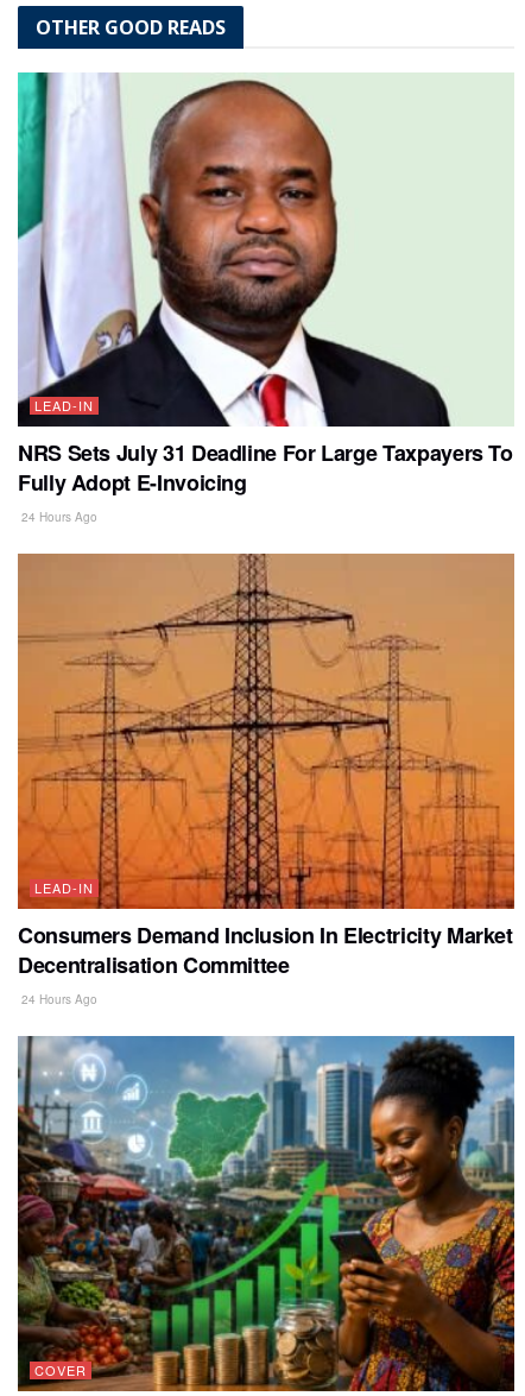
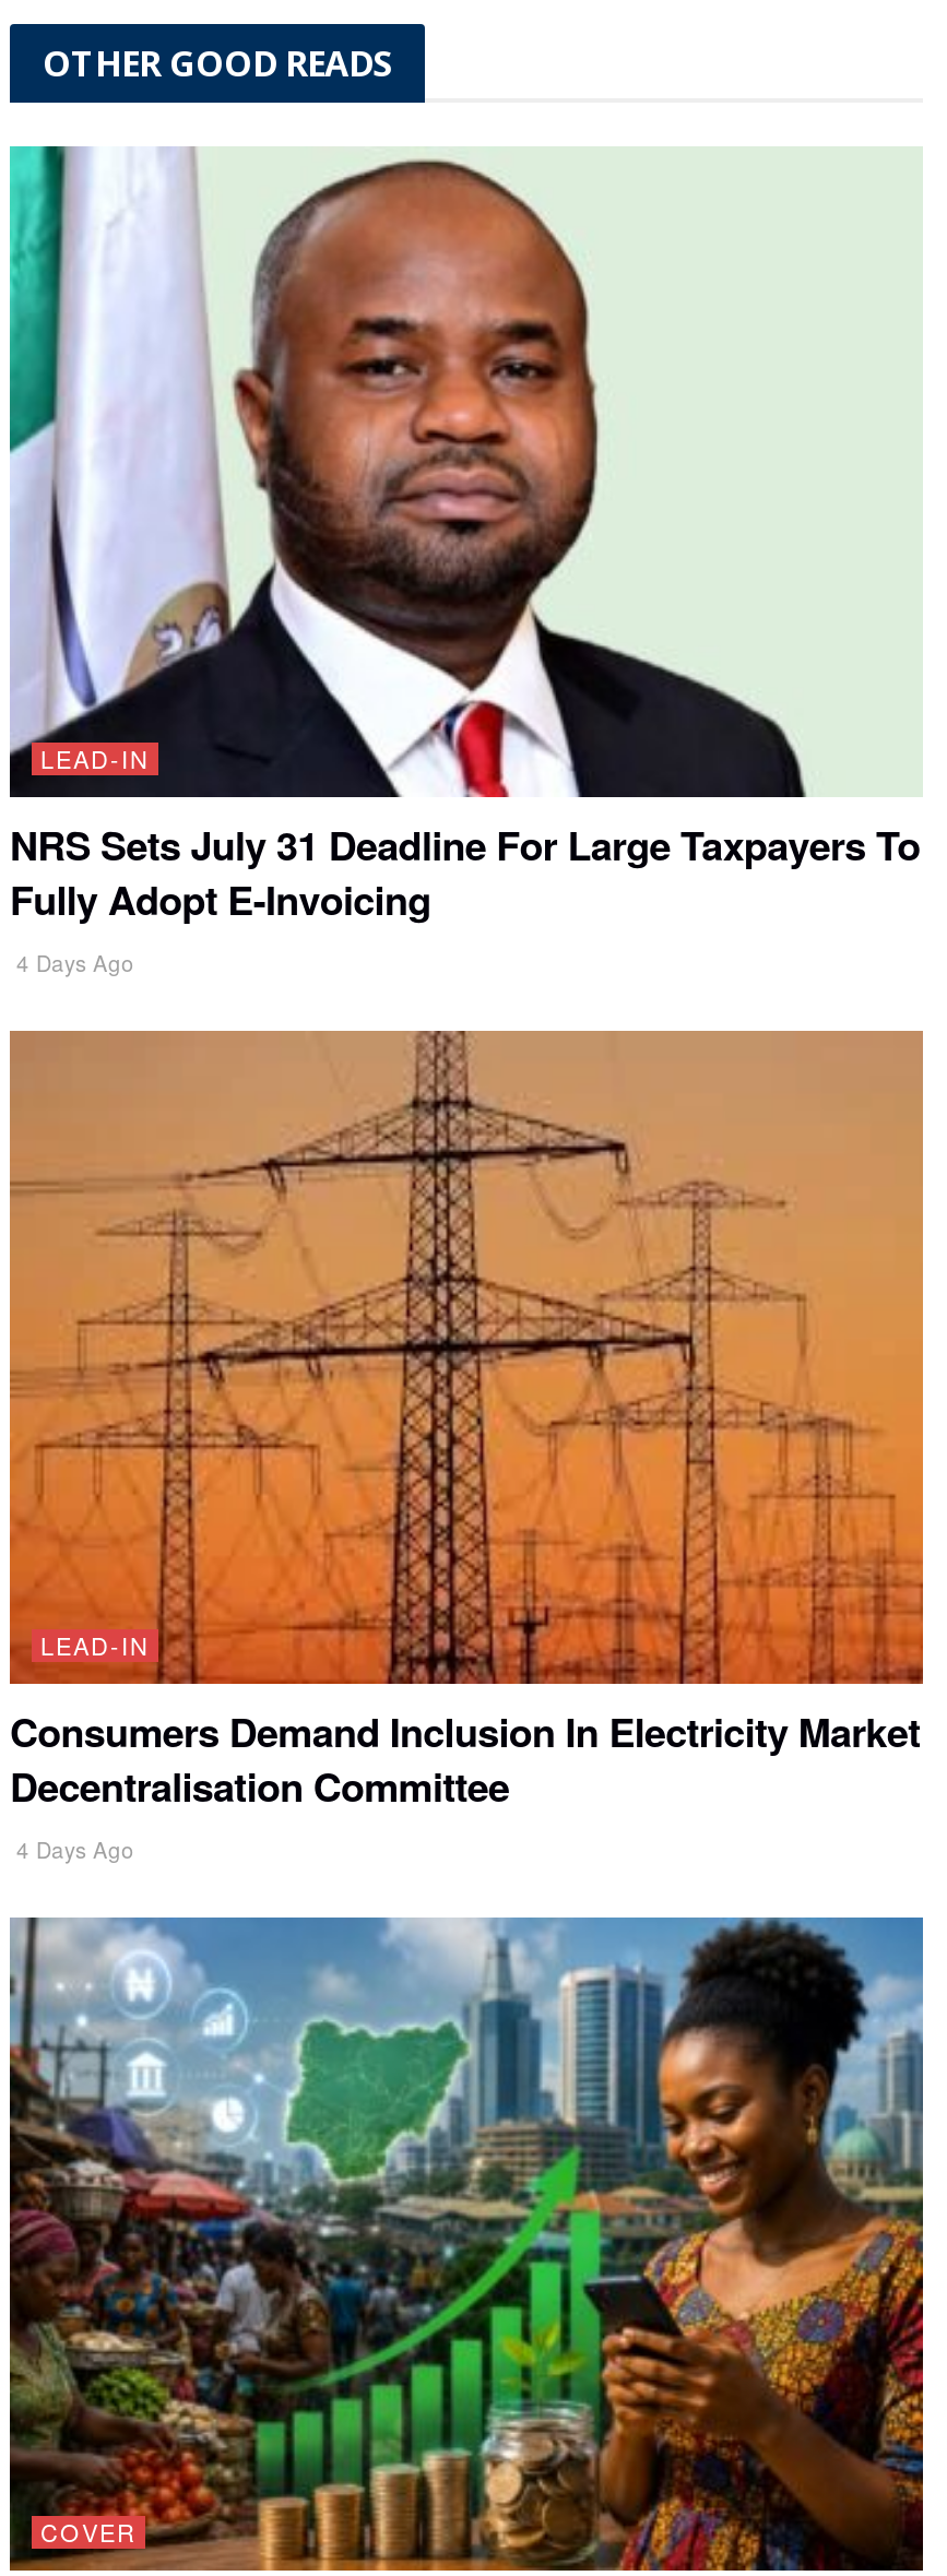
[18,509,97,526] 24 Hours Ago -> [10,949,134,980] 4 Days Ago
[18,991,97,1008] 24 Hours Ago -> [10,1835,134,1866] 4 Days Ago

